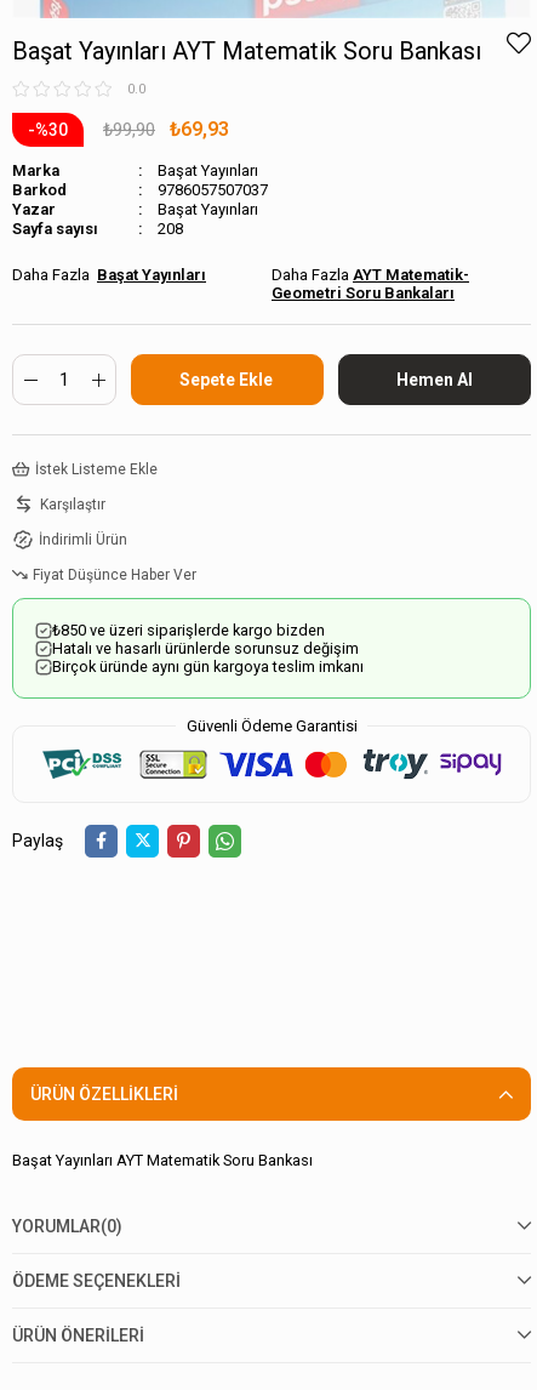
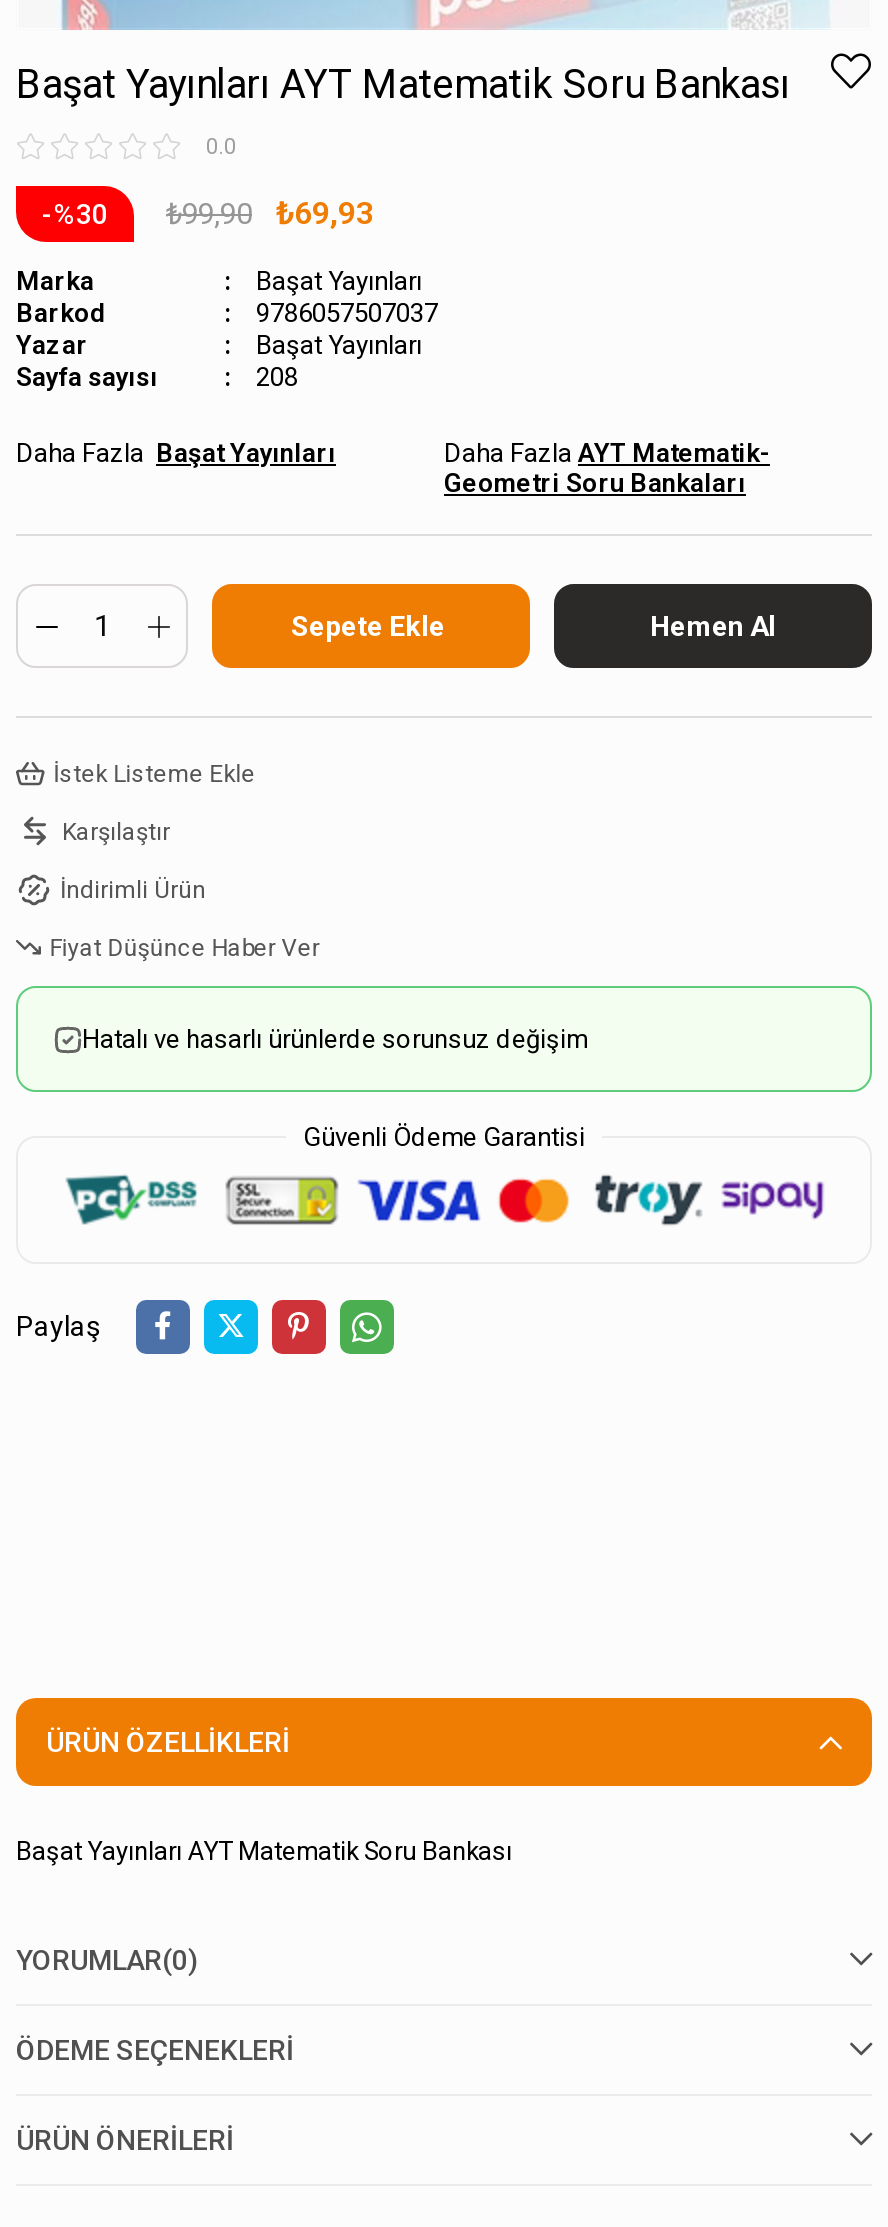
[52,621,325,640] ₺850 ve üzeri siparişlerde kargo bizden -> none
[52,658,364,676] Birçok üründe aynı gün kargoya teslim imkanı -> none

